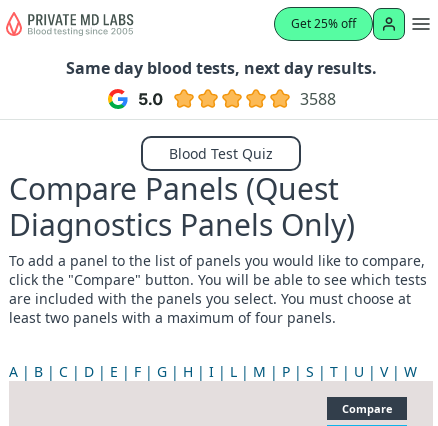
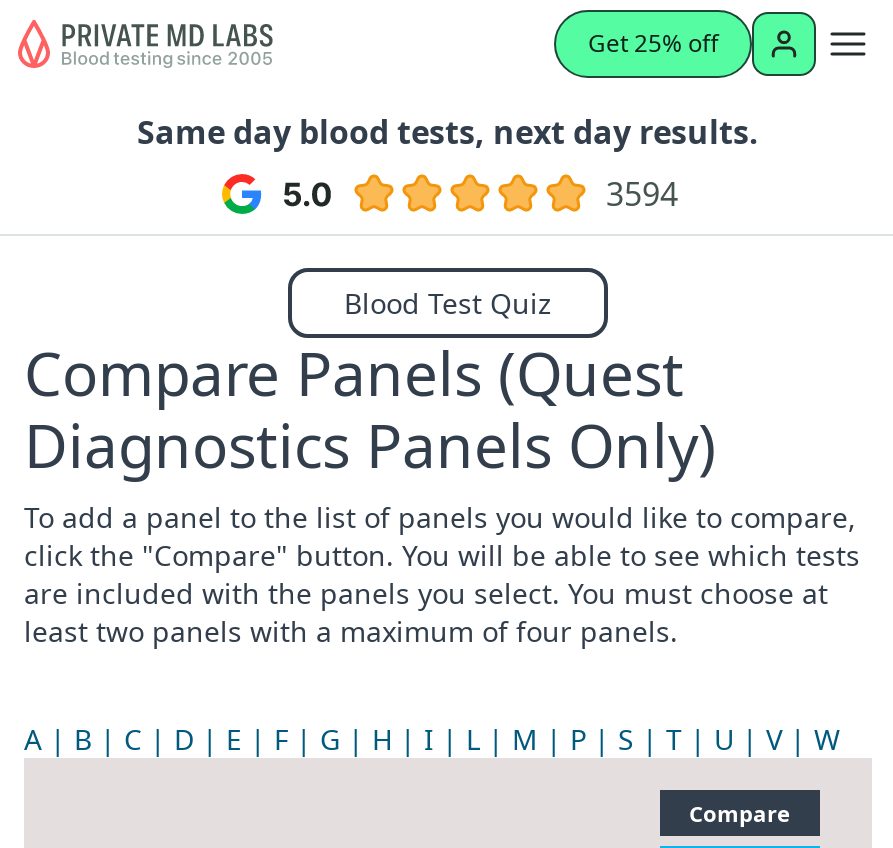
[300,88,336,110] 3588 -> [606,172,678,216] 3594

